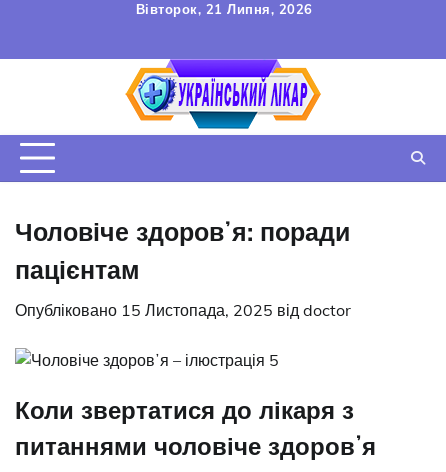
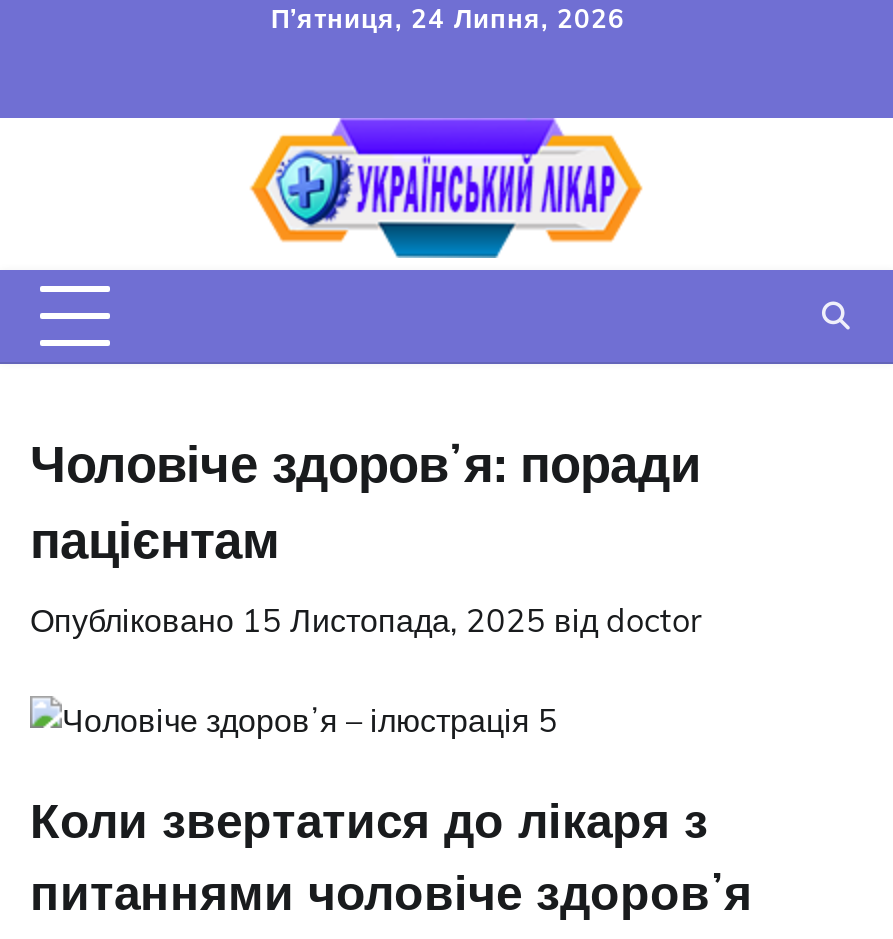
[135,1,312,17] Вівторок, 21 Липня, 2026 -> [271,2,625,34] П’ятниця, 24 Липня, 2026

